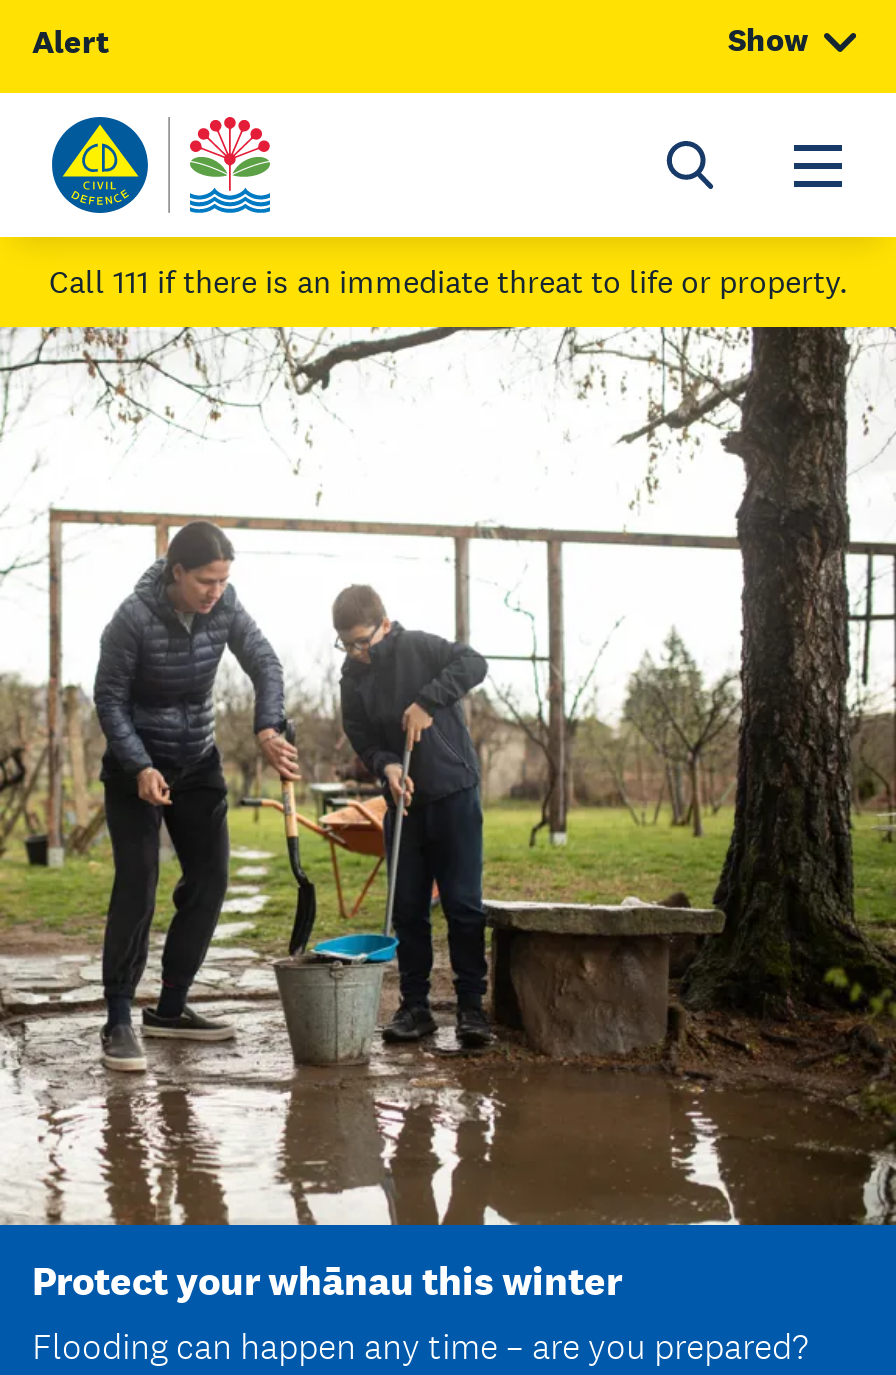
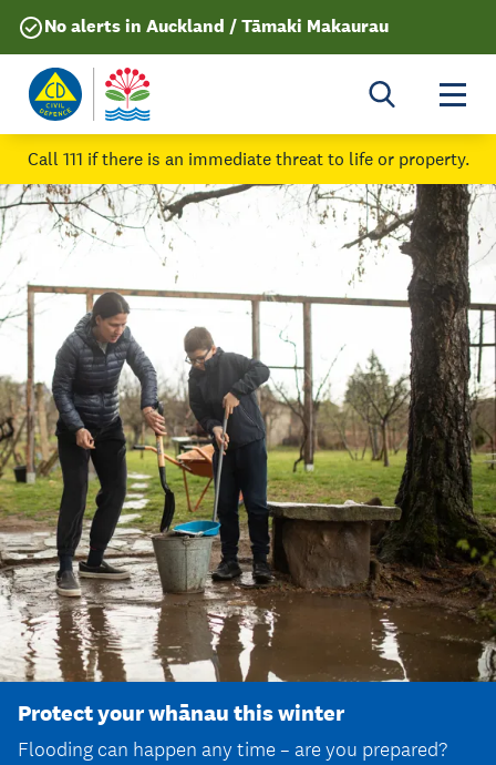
[32,19,808,63] Alert | Show -> [44,14,389,38] No alerts in Auckland / Tāmaki Makaurau

